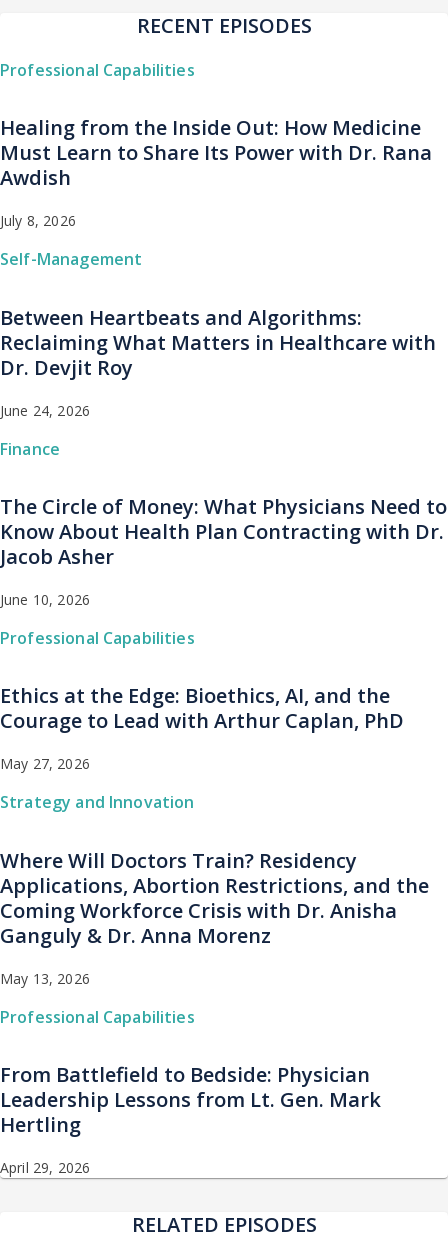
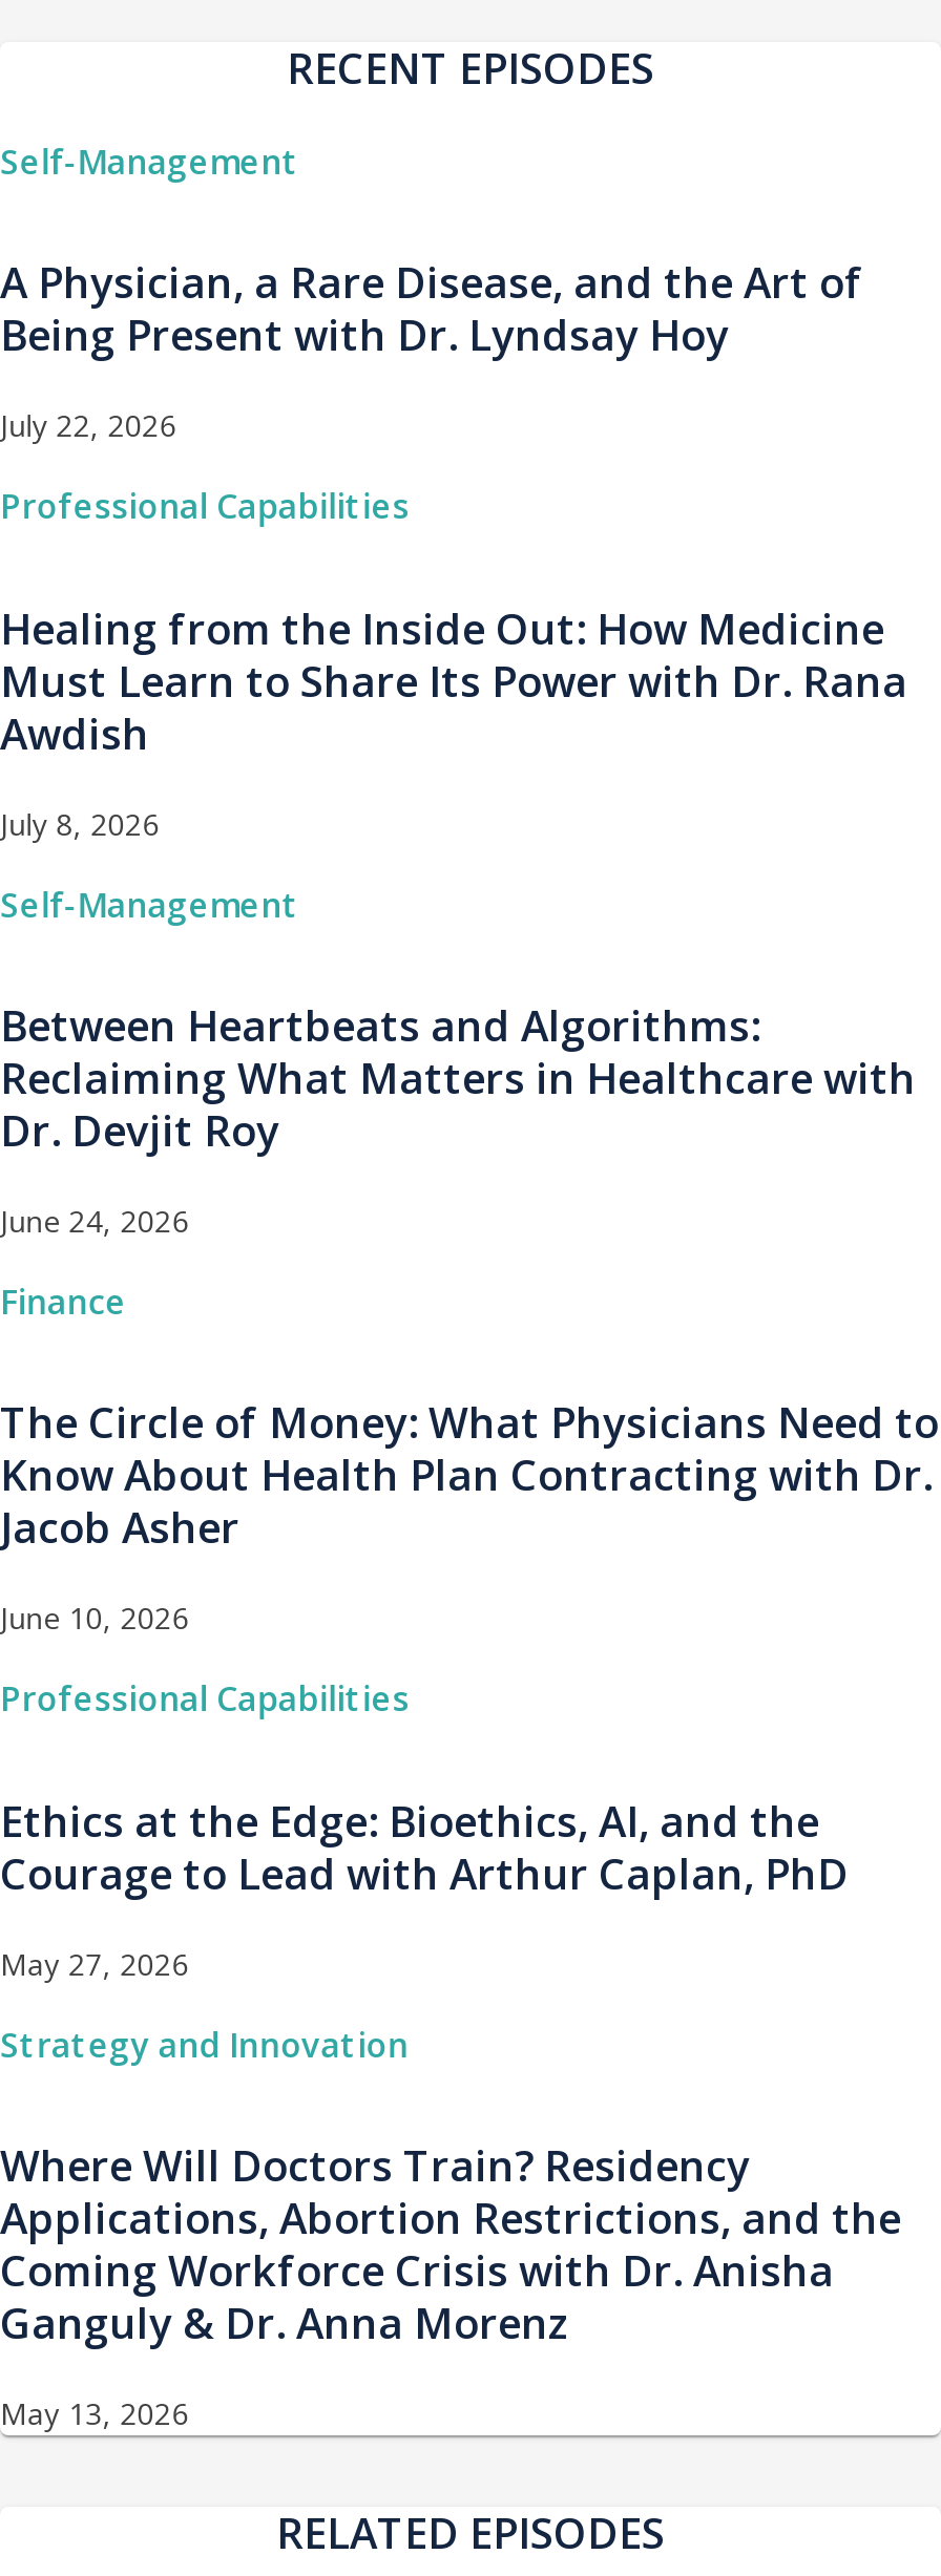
none -> [0,138,863,445] Self-Management | A Physician, a Rare Disease, and the Art of | Being Present with Dr. Lyndsay Hoy | July 22, 2026
moved [0,59,447,988] -> [0,483,939,2434]: Professional Capabilities | Healing from the Inside Out: How Medicine | Must Learn to Share Its Power with Dr. Rana | ... | Ganguly & Dr. Anna Morenz | May 13, 2026
[0,1006,381,1177] Professional Capabilities | From Battlefield to Bedside: Physician | Leadership Lessons from Lt. Gen. Mark | Hertling | April 29, 2026 -> none

